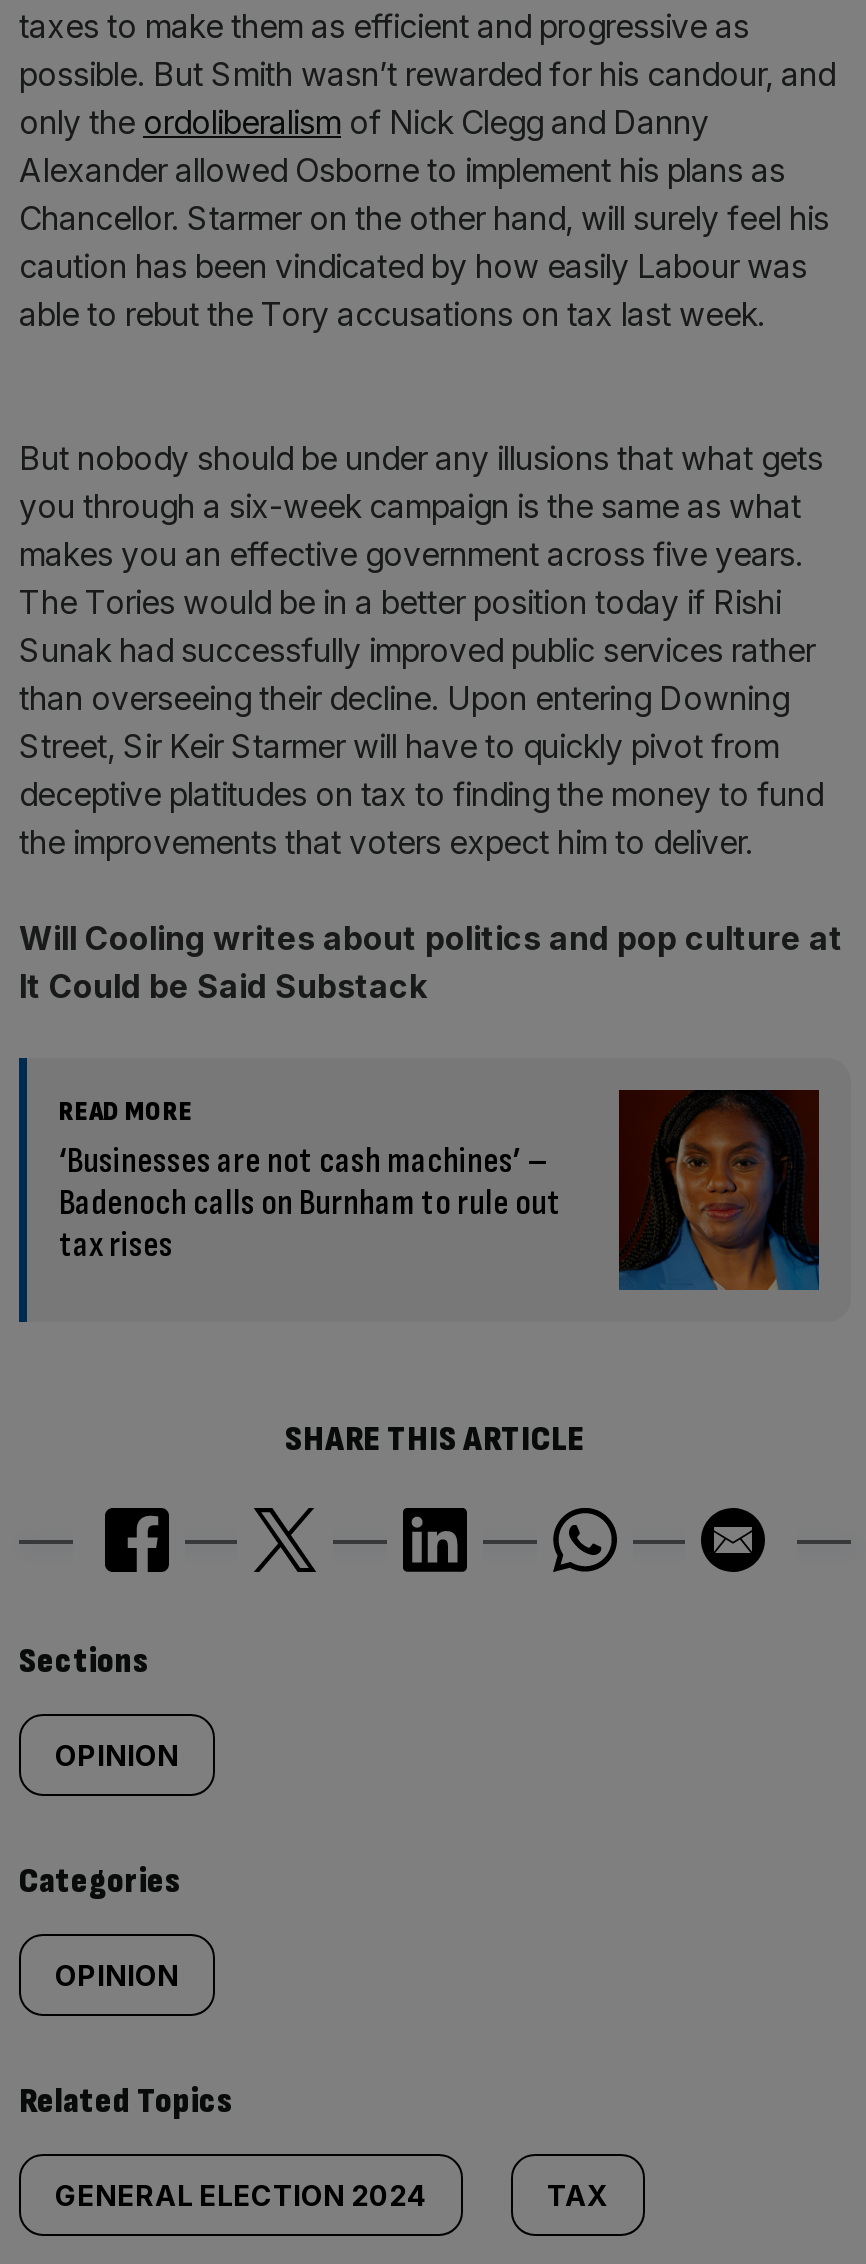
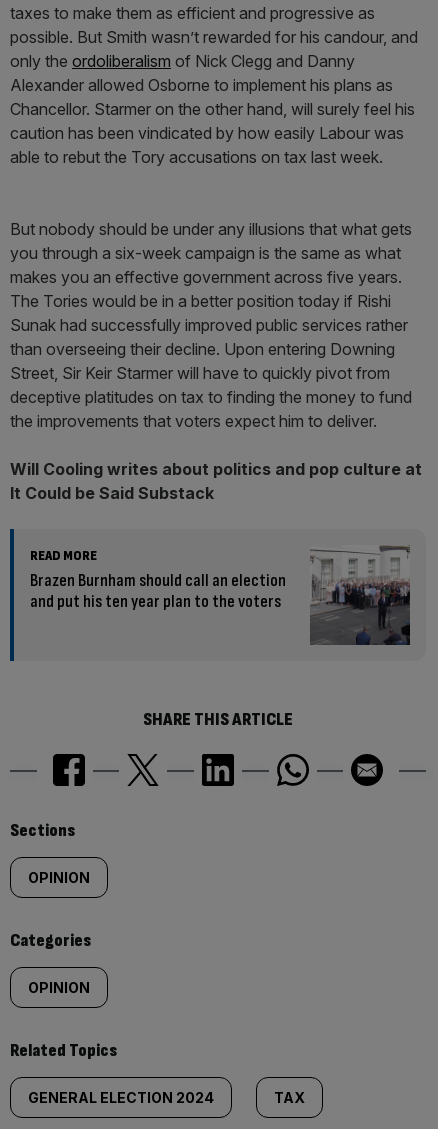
[59,1088,821,1292] [image] | ‘Businesses are not cash machines’ – | Badenoch calls on Burnham to rule out | tax rises -> [30,545,411,646] [image] | Brazen Burnham should call an election | and put his ten year plan to the voters

